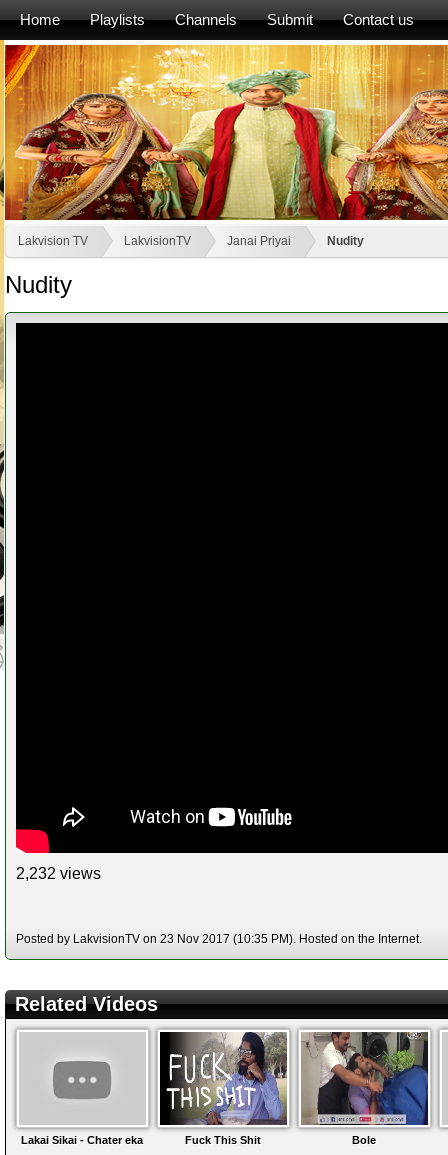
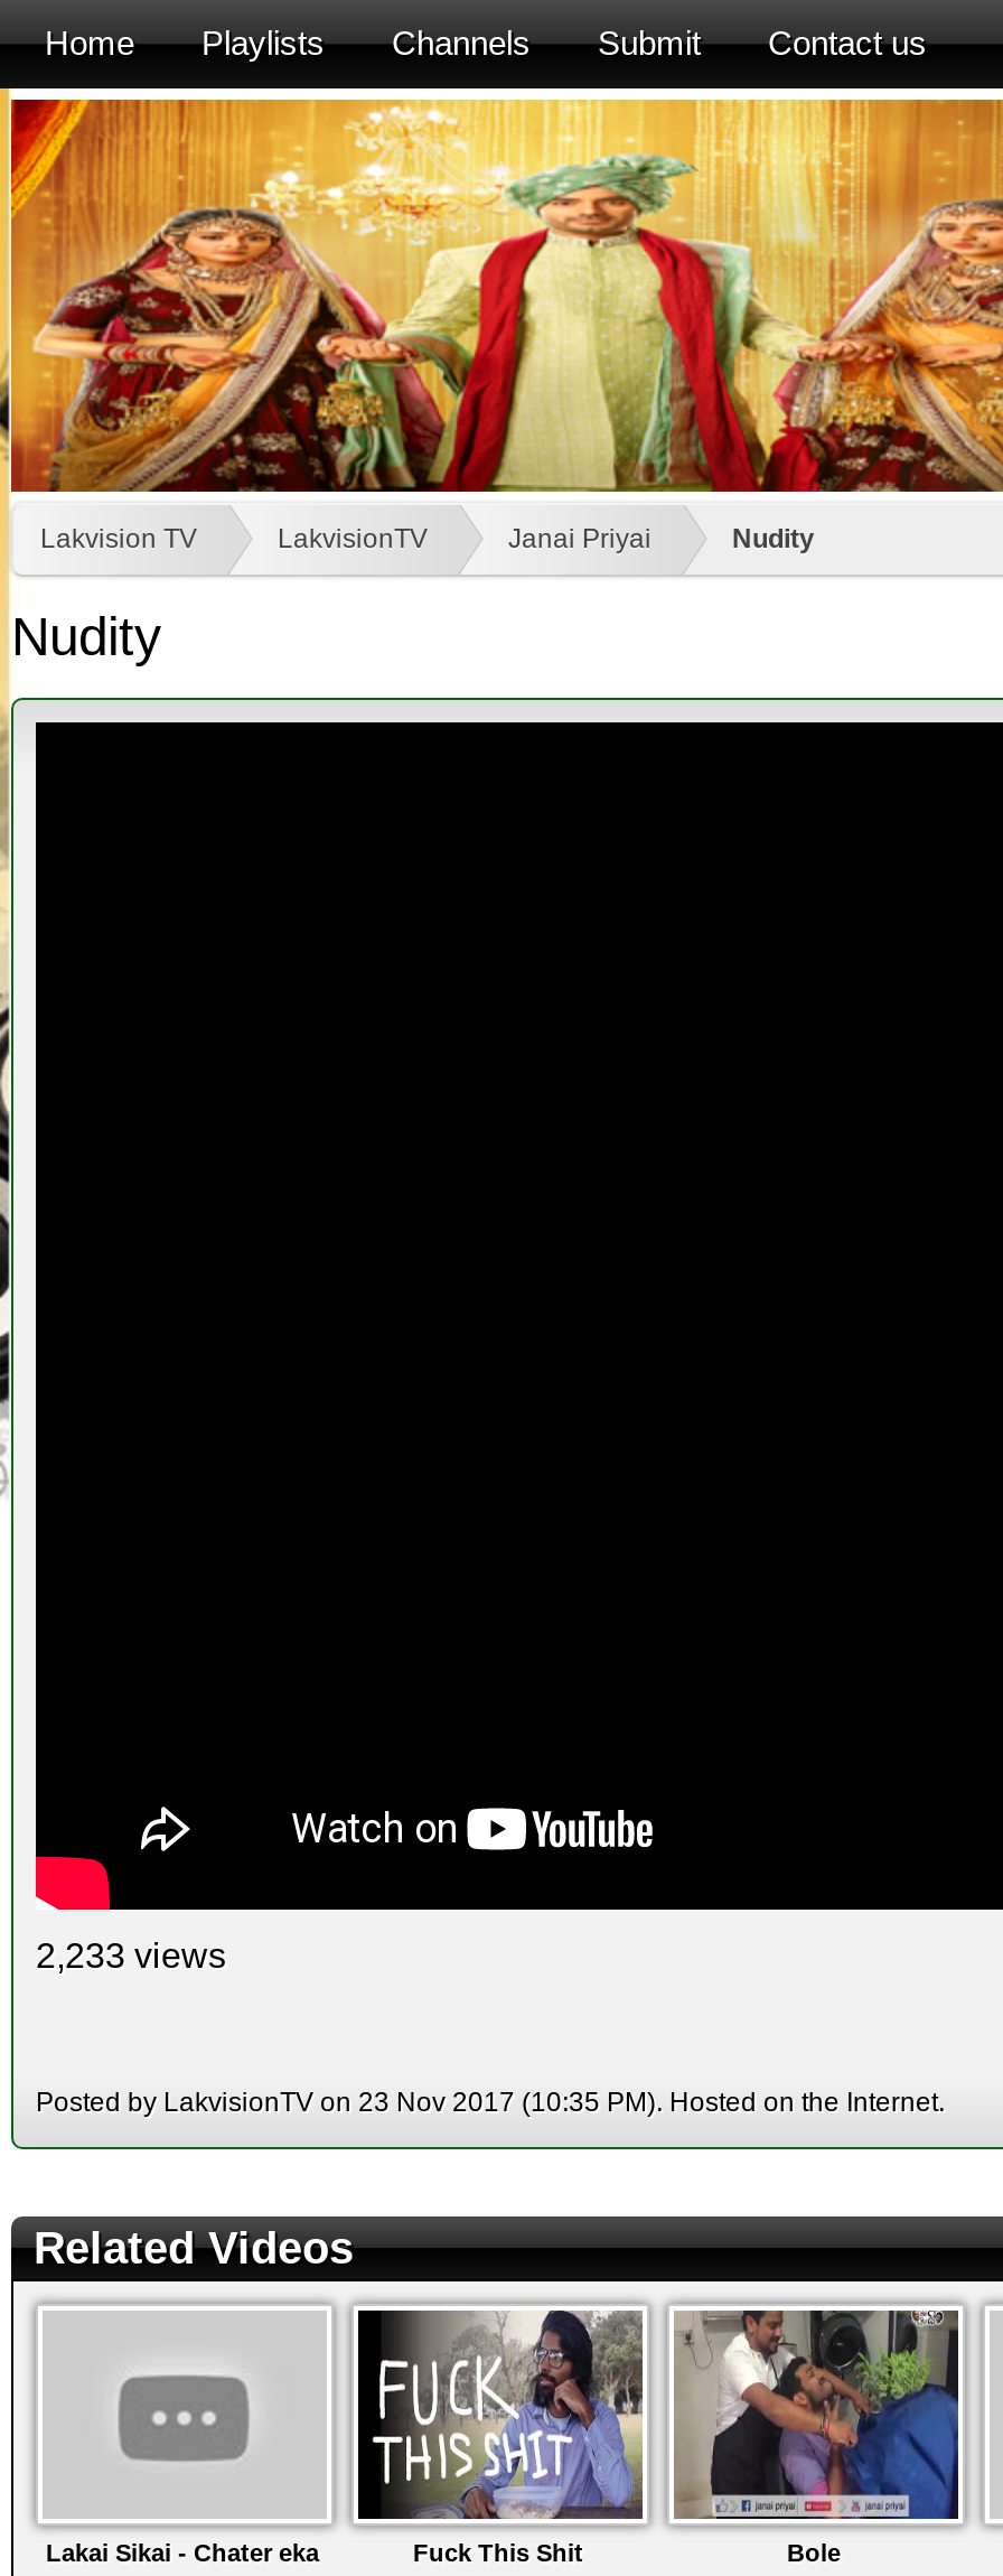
[16,865,101,882] 2,232 views -> [36,1936,226,1974] 2,233 views

